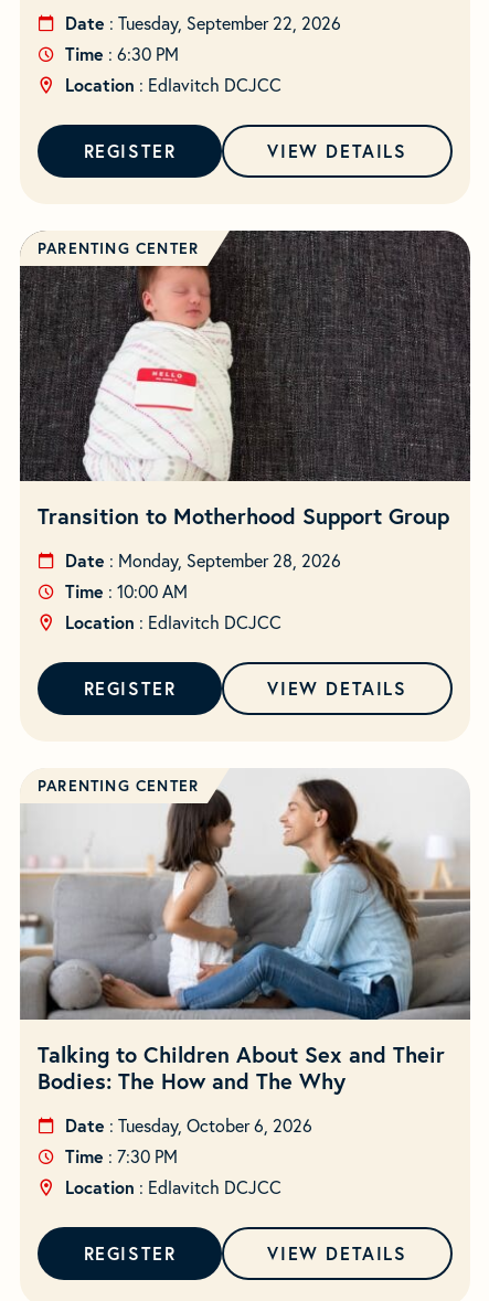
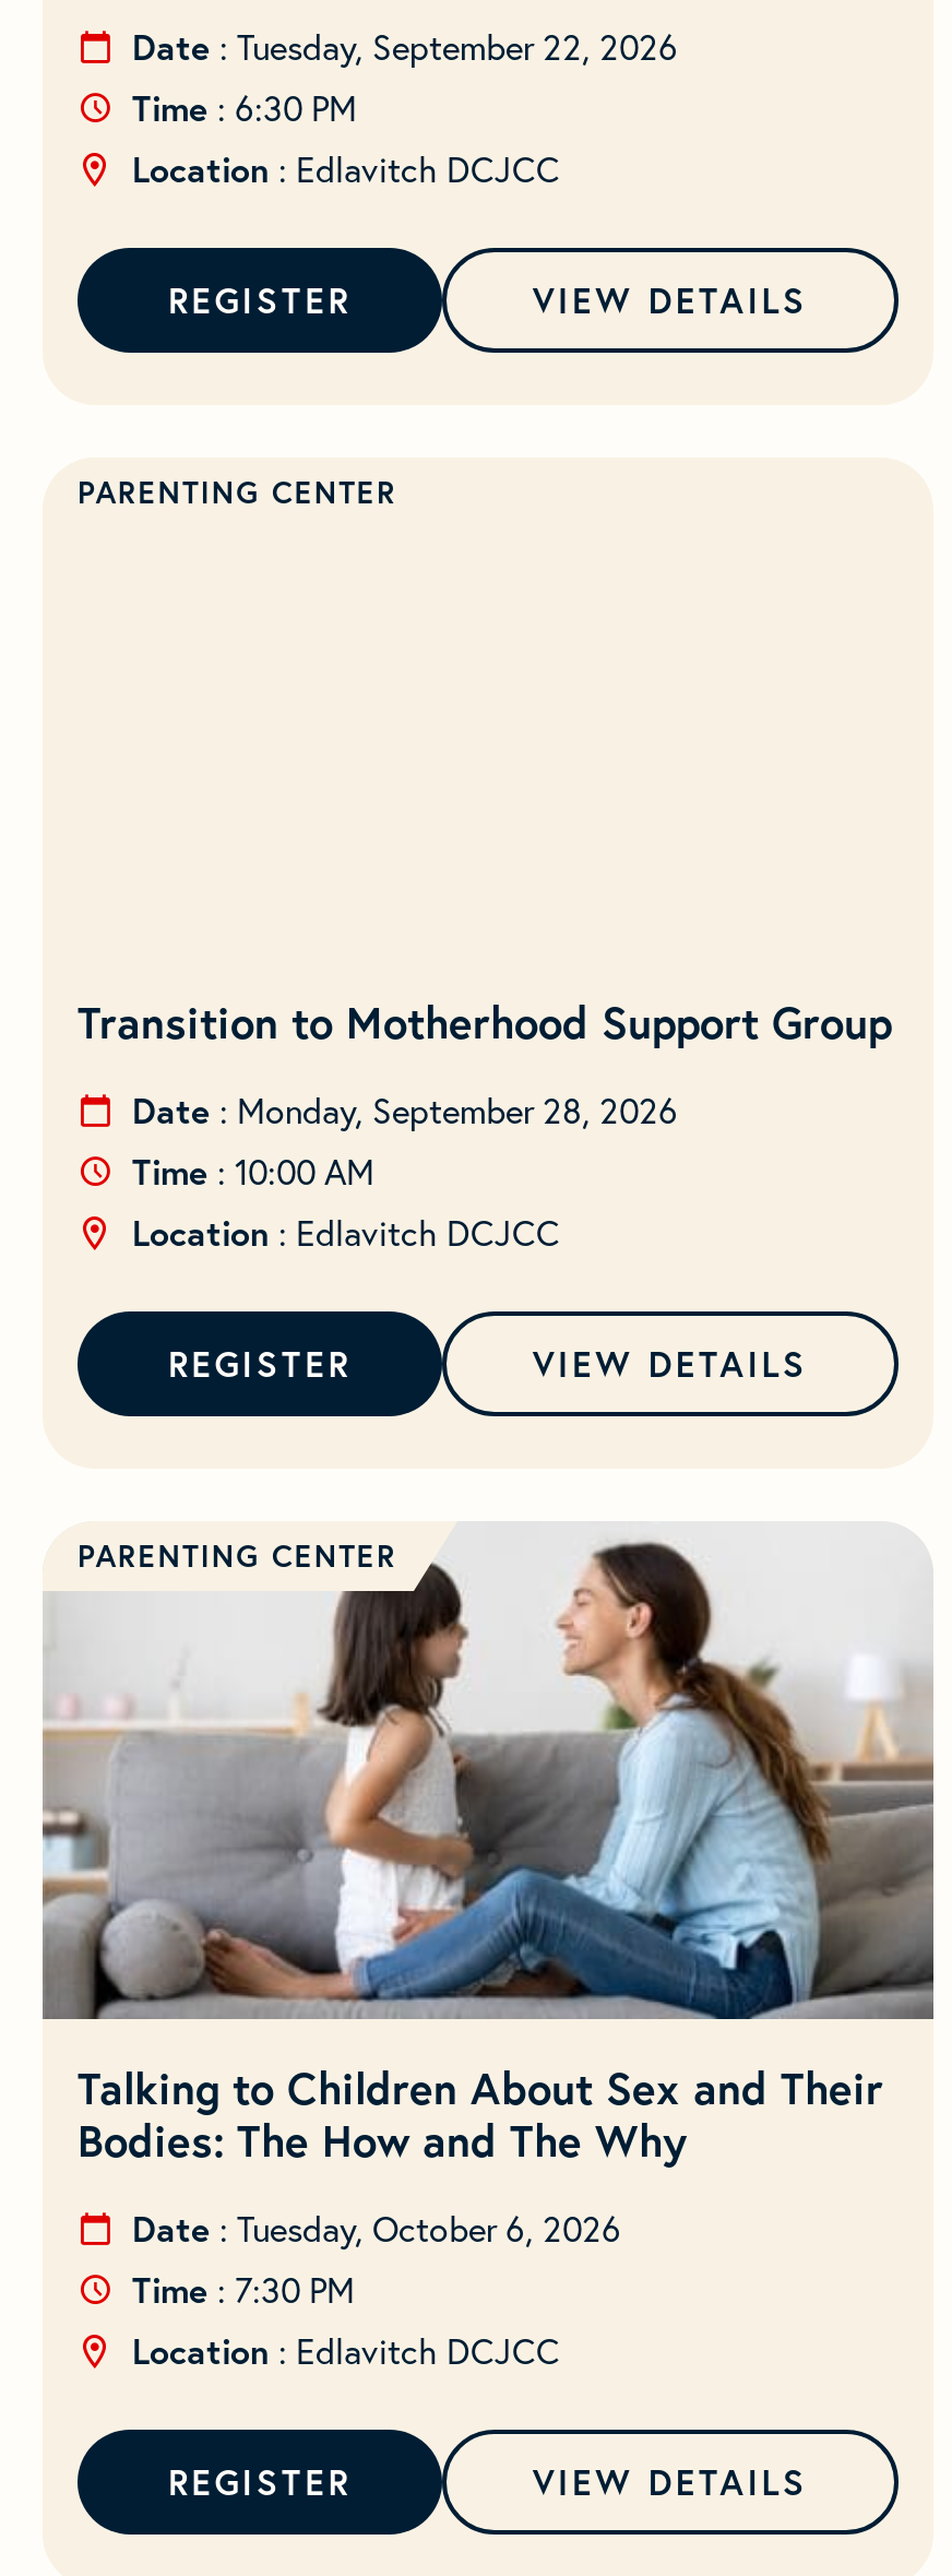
[19,230,471,482] [image] -> none

